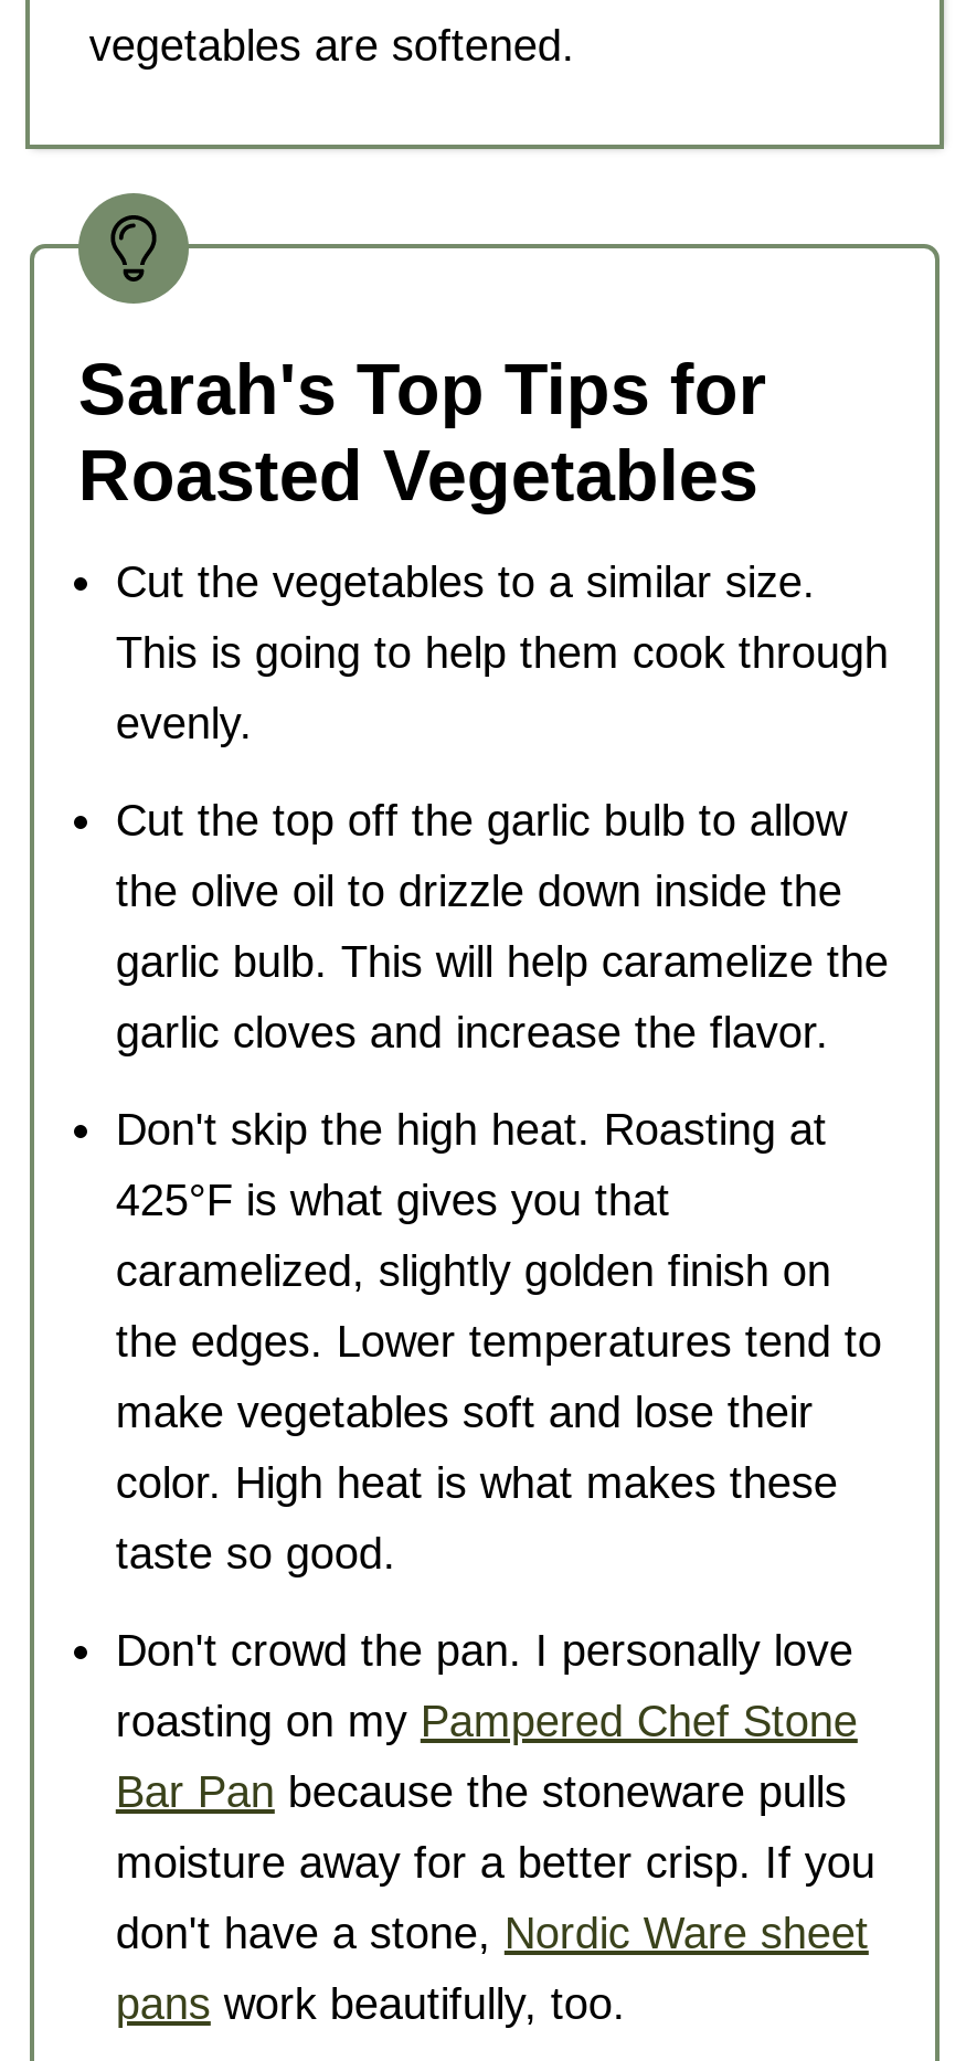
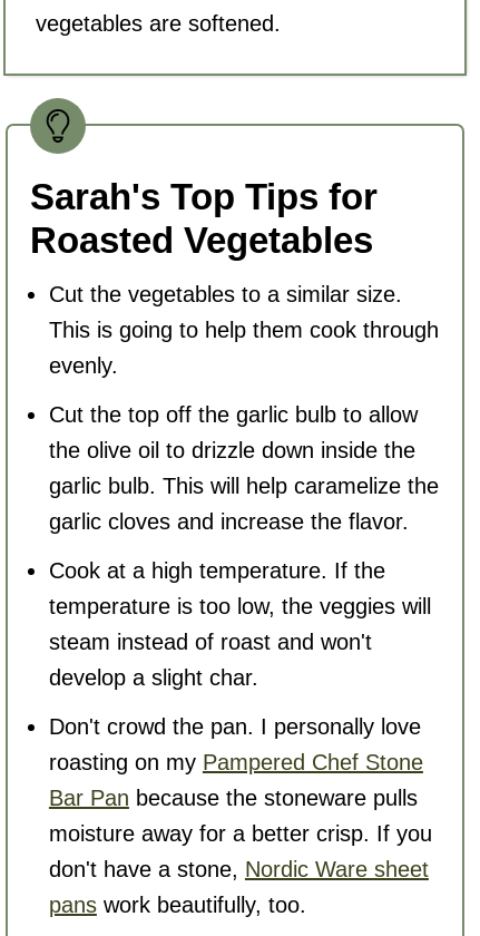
[116,1104,882,1576] Don't skip the high heat. Roasting at | 425°F is what gives you that | caramelized, slightly golden finish on | the edges. Lower temperatures tend to | make vegetables soft and lose their | color. High heat is what makes these | taste so good. -> [49,559,431,690] Cook at a high temperature. If the | temperature is too low, the veggies will | steam instead of roast and won't | develop a slight char.

